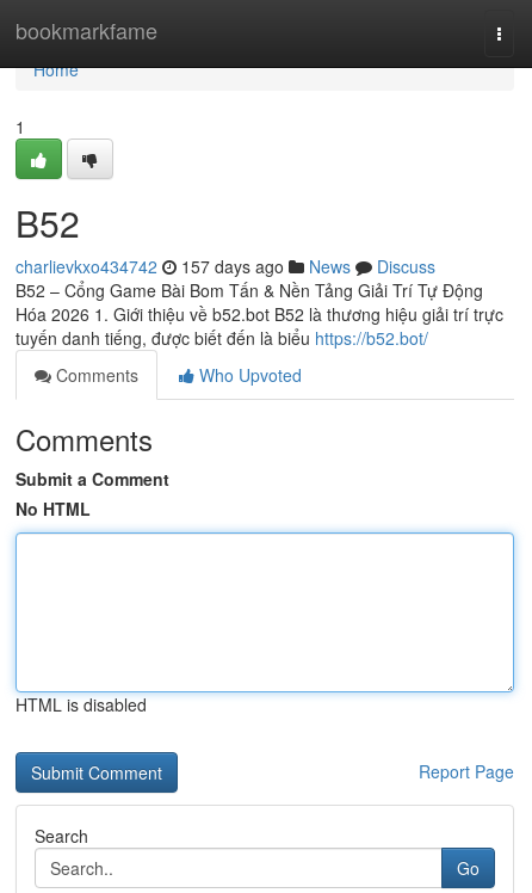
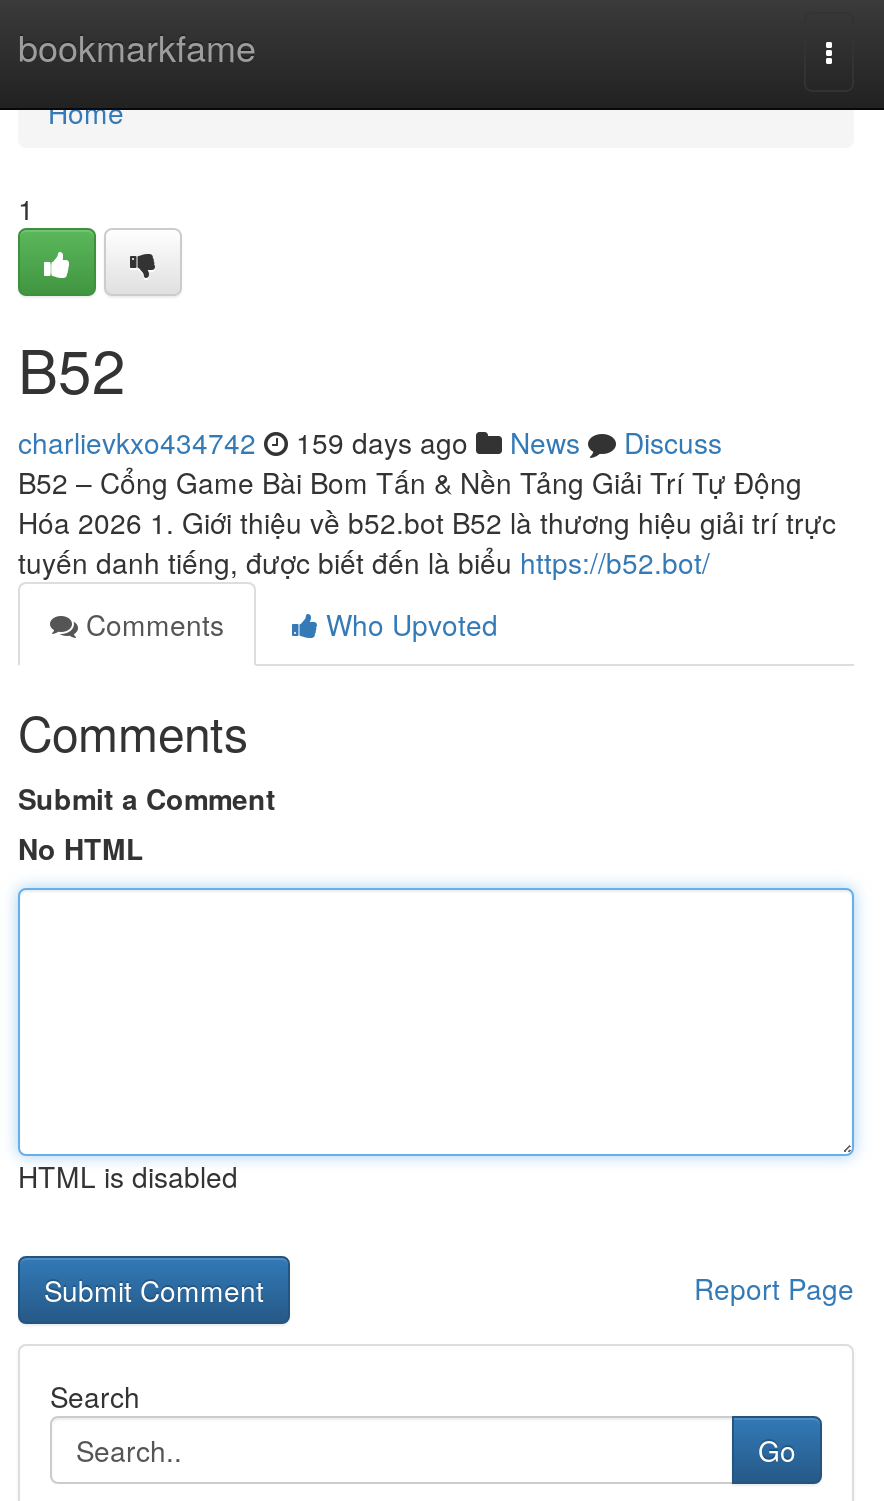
[16,254,435,278] charlievkxo434742 157 days ago News Discuss -> [18,422,722,462] charlievkxo434742 159 days ago News Discuss

